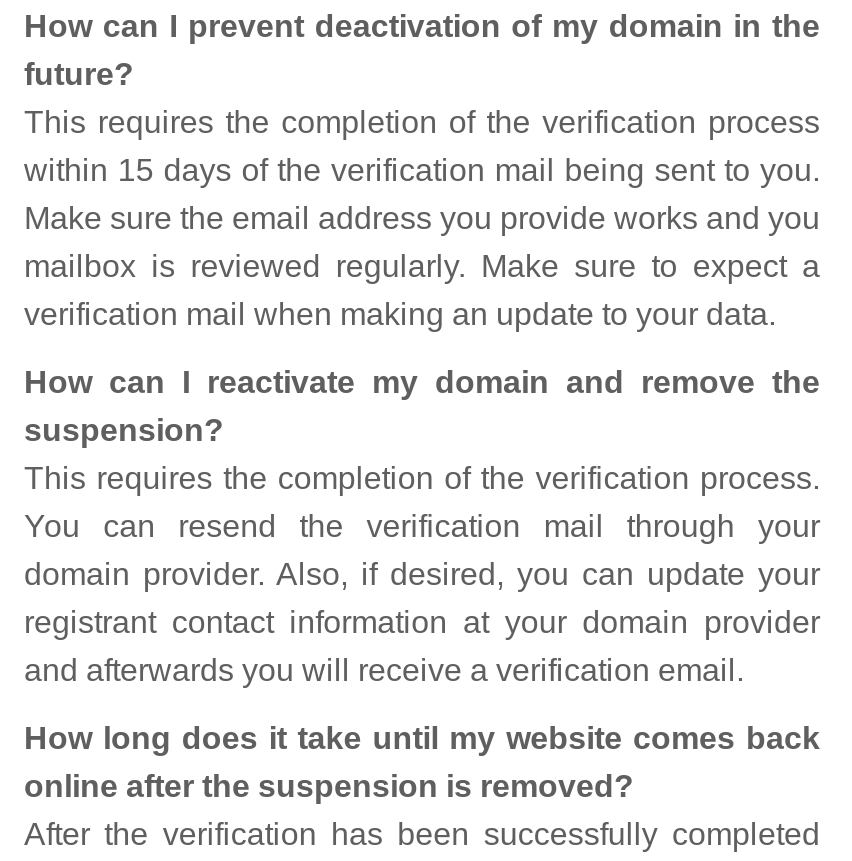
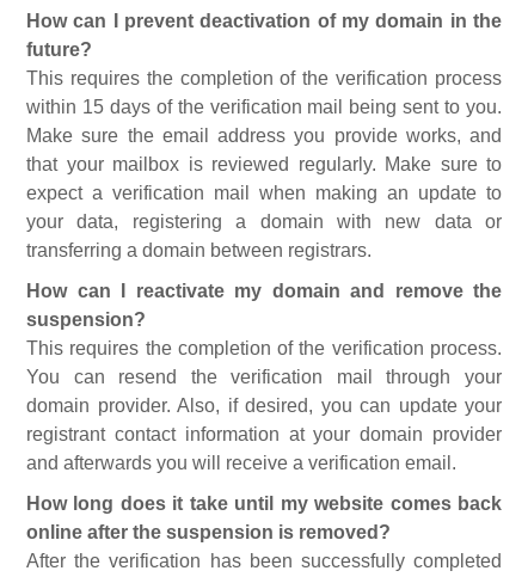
[24,201,820,331] Make sure the email address you provide works and you | mailbox is reviewed regularly. Make sure to expect a | verification mail when making an update to your data. -> [26,125,502,260] Make sure the email address you provide works, and | that your mailbox is reviewed regularly. Make sure to | expect a verification mail when making an update to | your data, registering a domain with new data or | transferring a domain between registrars.

